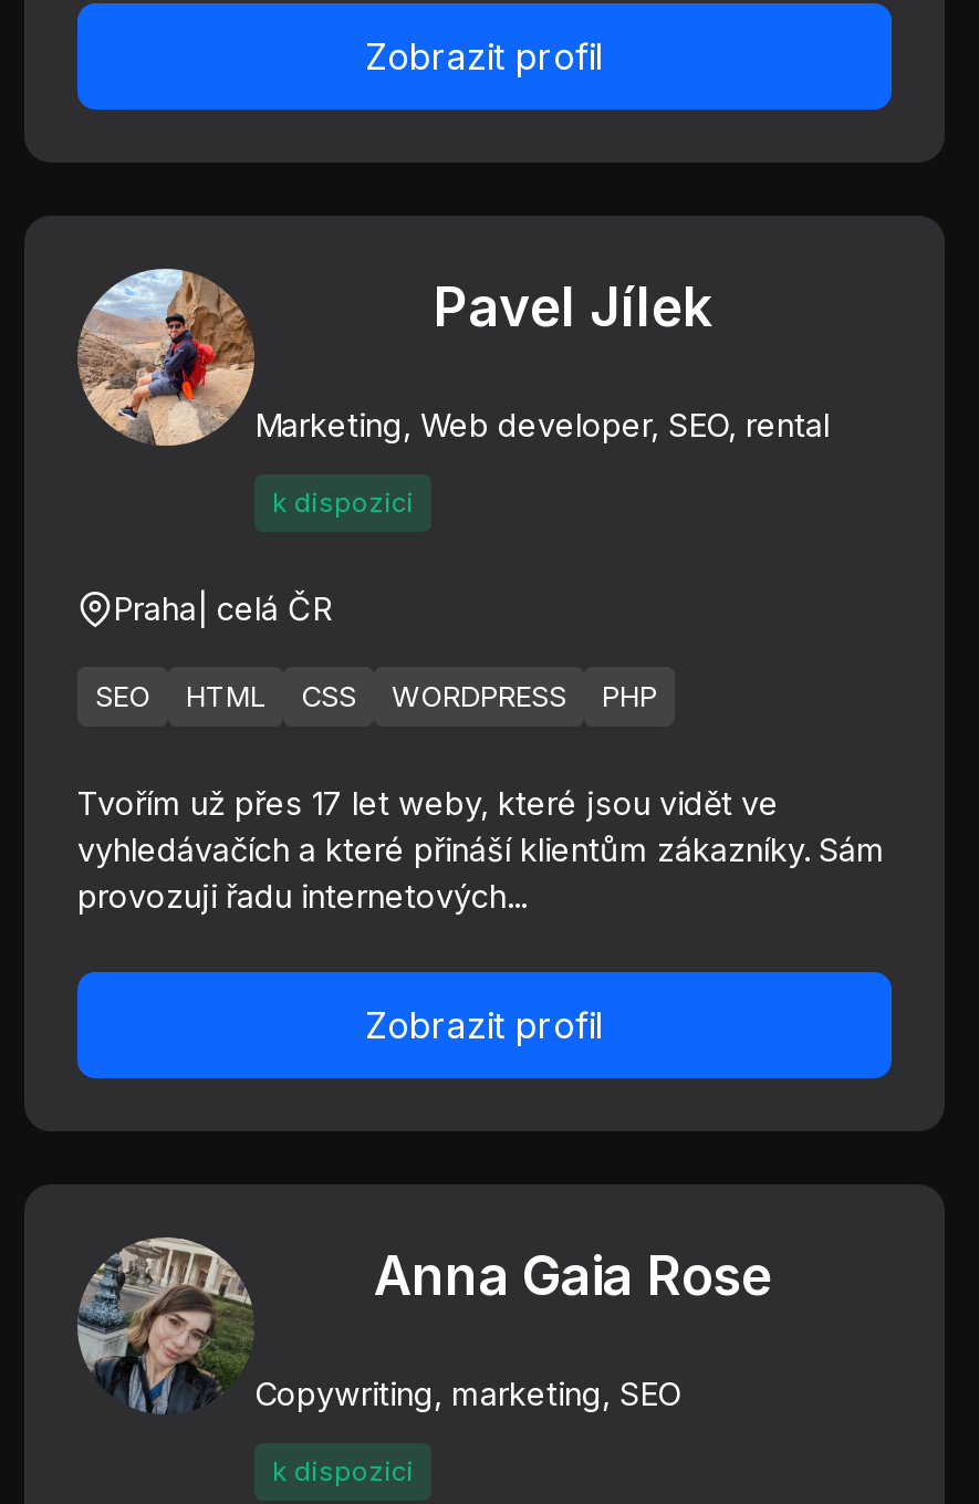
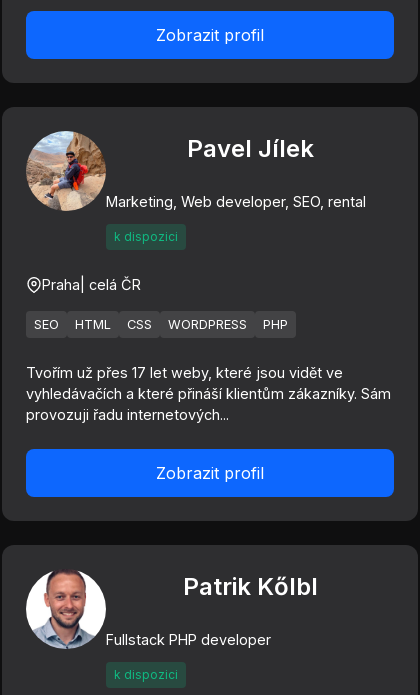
[77,1235,681,1412] [image] | Copywriting, marketing, SEO -> [26,569,271,649] [image] | Fullstack PHP developer
[374,1244,772,1308] Anna Gaia Rose -> [182,572,317,601] Patrik Kőlbl

